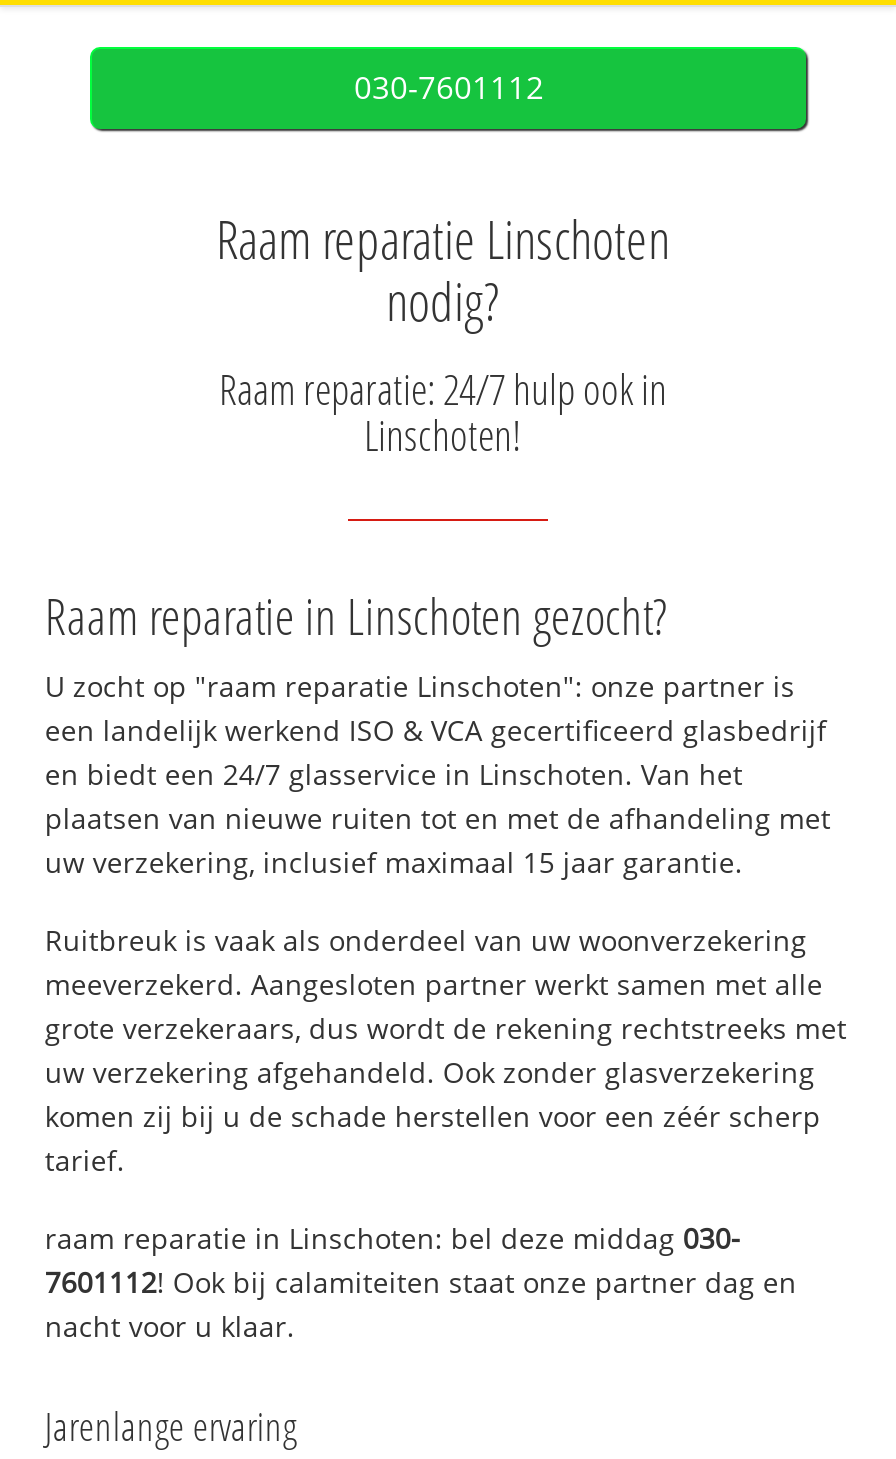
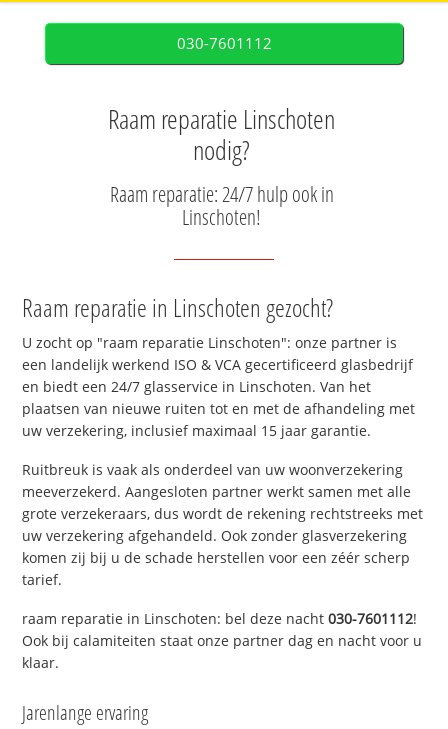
[45,1219,797,1345] raam reparatie in Linschoten: bel deze middag 030- | 7601112! Ook bij calamiteiten staat onze partner dag en | nacht voor u klaar. -> [22,609,422,672] raam reparatie in Linschoten: bel deze nacht 030-7601112! | Ook bij calamiteiten staat onze partner dag en nacht voor u | klaar.

